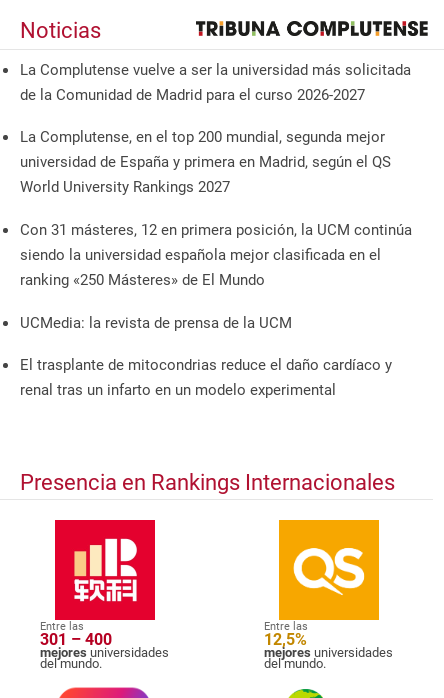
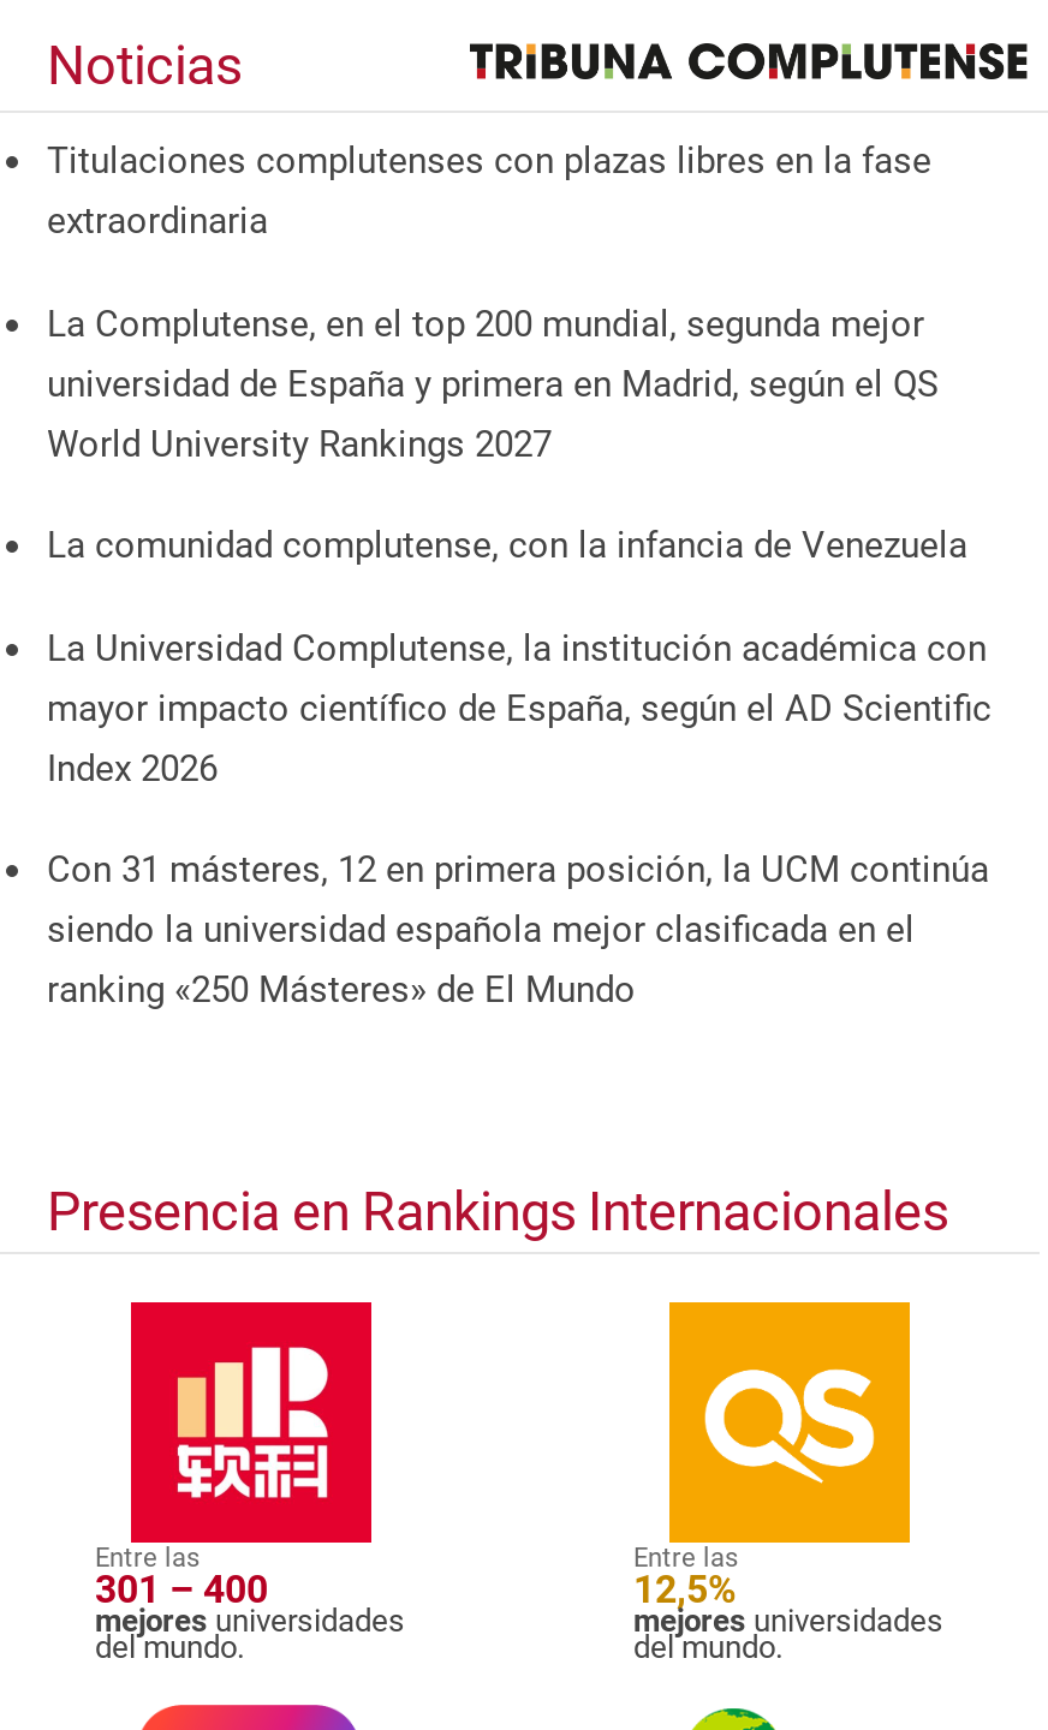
[20,61,411,104] La Complutense vuelve a ser la universidad más solicitada | de la Comunidad de Madrid para el curso 2026-2027 -> [47,139,931,242] Titulaciones complutenses con plazas libres en la fase | extraordinaria
none -> [47,524,992,790] La comunidad complutense, con la infancia de Venezuela | La Universidad Complutense, la institución académica con | mayor impacto científico de España, según el AD Scientific | Index 2026
moved [20,221,412,289] -> [47,849,989,1012]: Con 31 másteres, 12 en primera posición, la UCM continúa | siendo la universidad española mejor clasificada en el | ranking «250 Másteres» de El Mundo
[20,314,392,399] UCMedia: la revista de prensa de la UCM | El trasplante de mitocondrias reduce el daño cardíaco y | renal tras un infarto en un modelo experimental -> none

